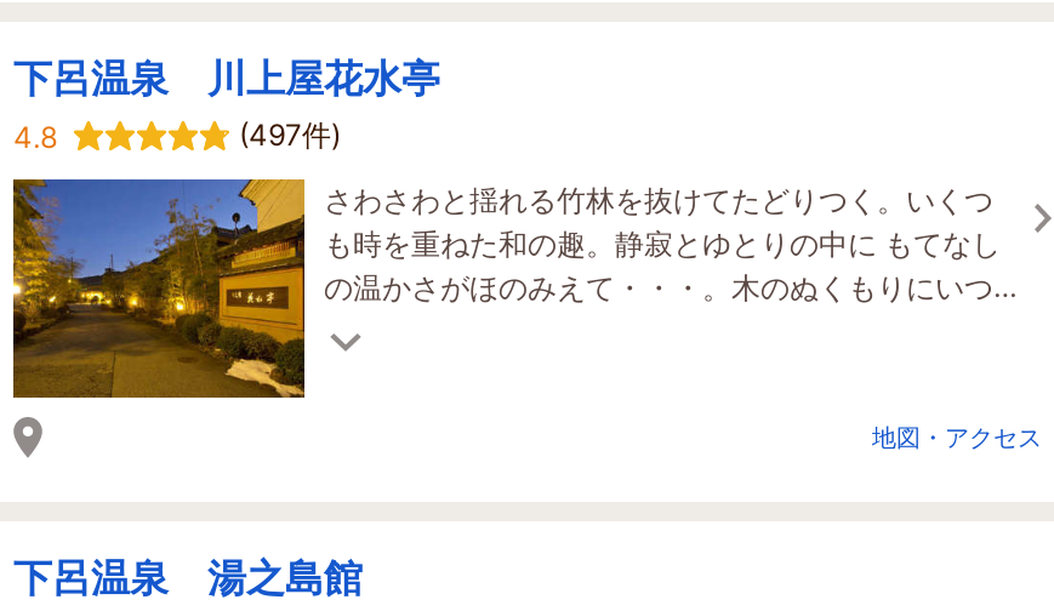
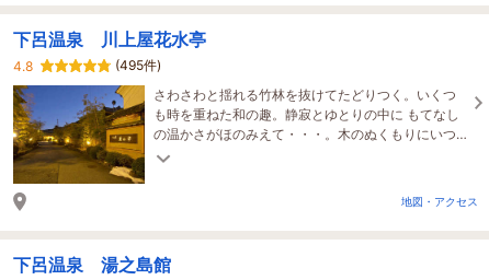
[239,116,341,152] (497件) -> [115,57,161,73] (495件)

